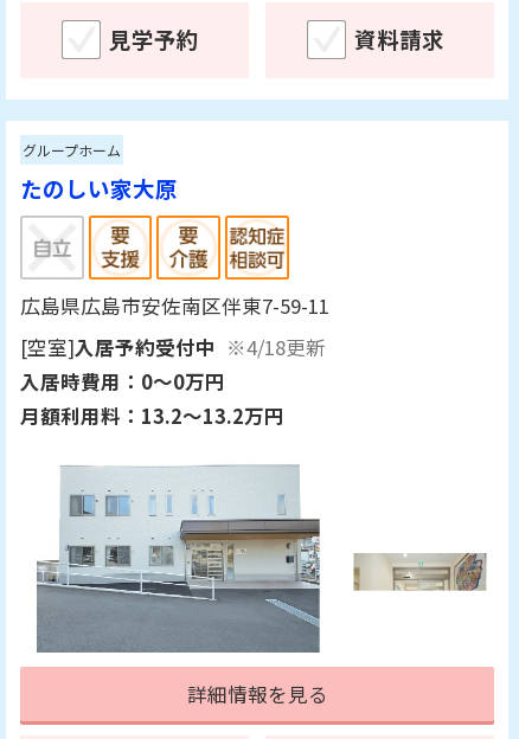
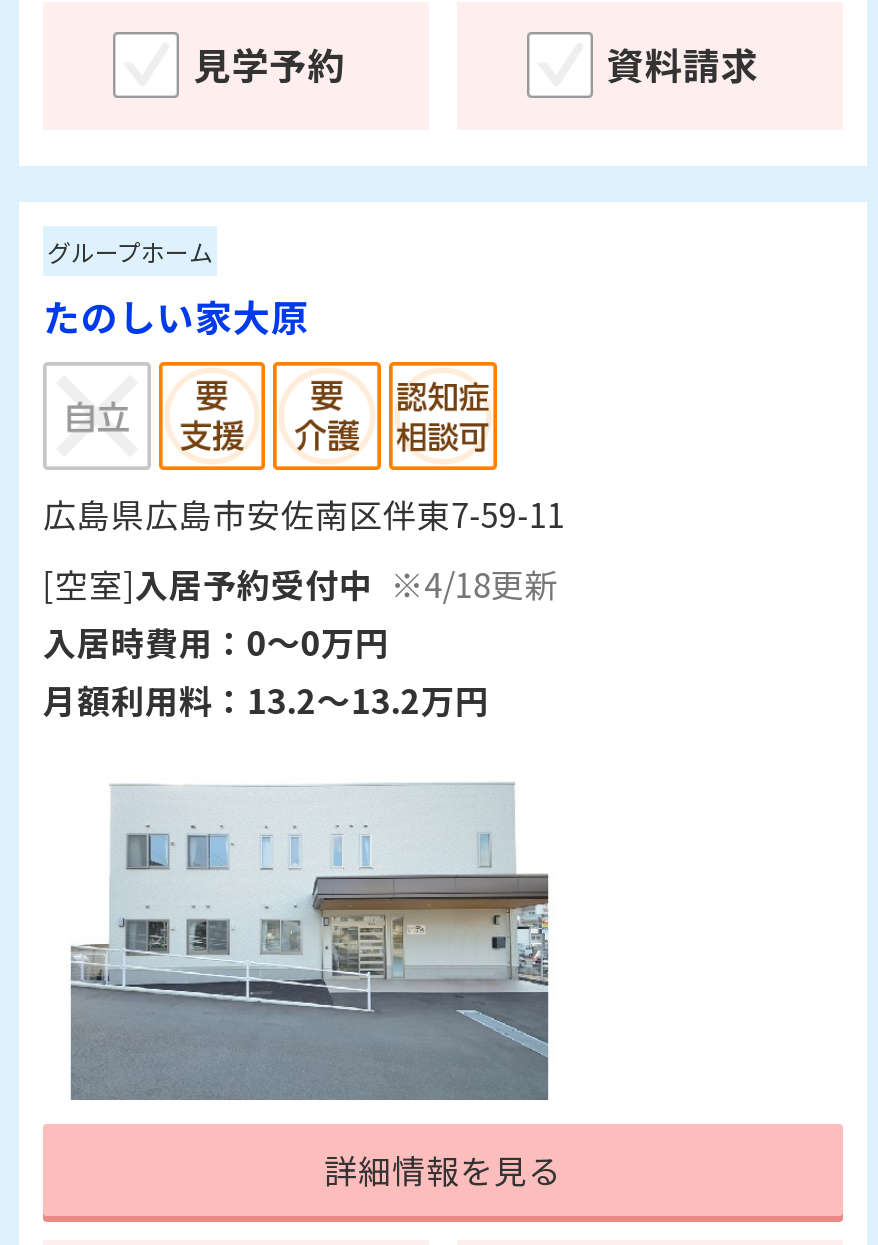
[352,552,487,592] [image] -> none

